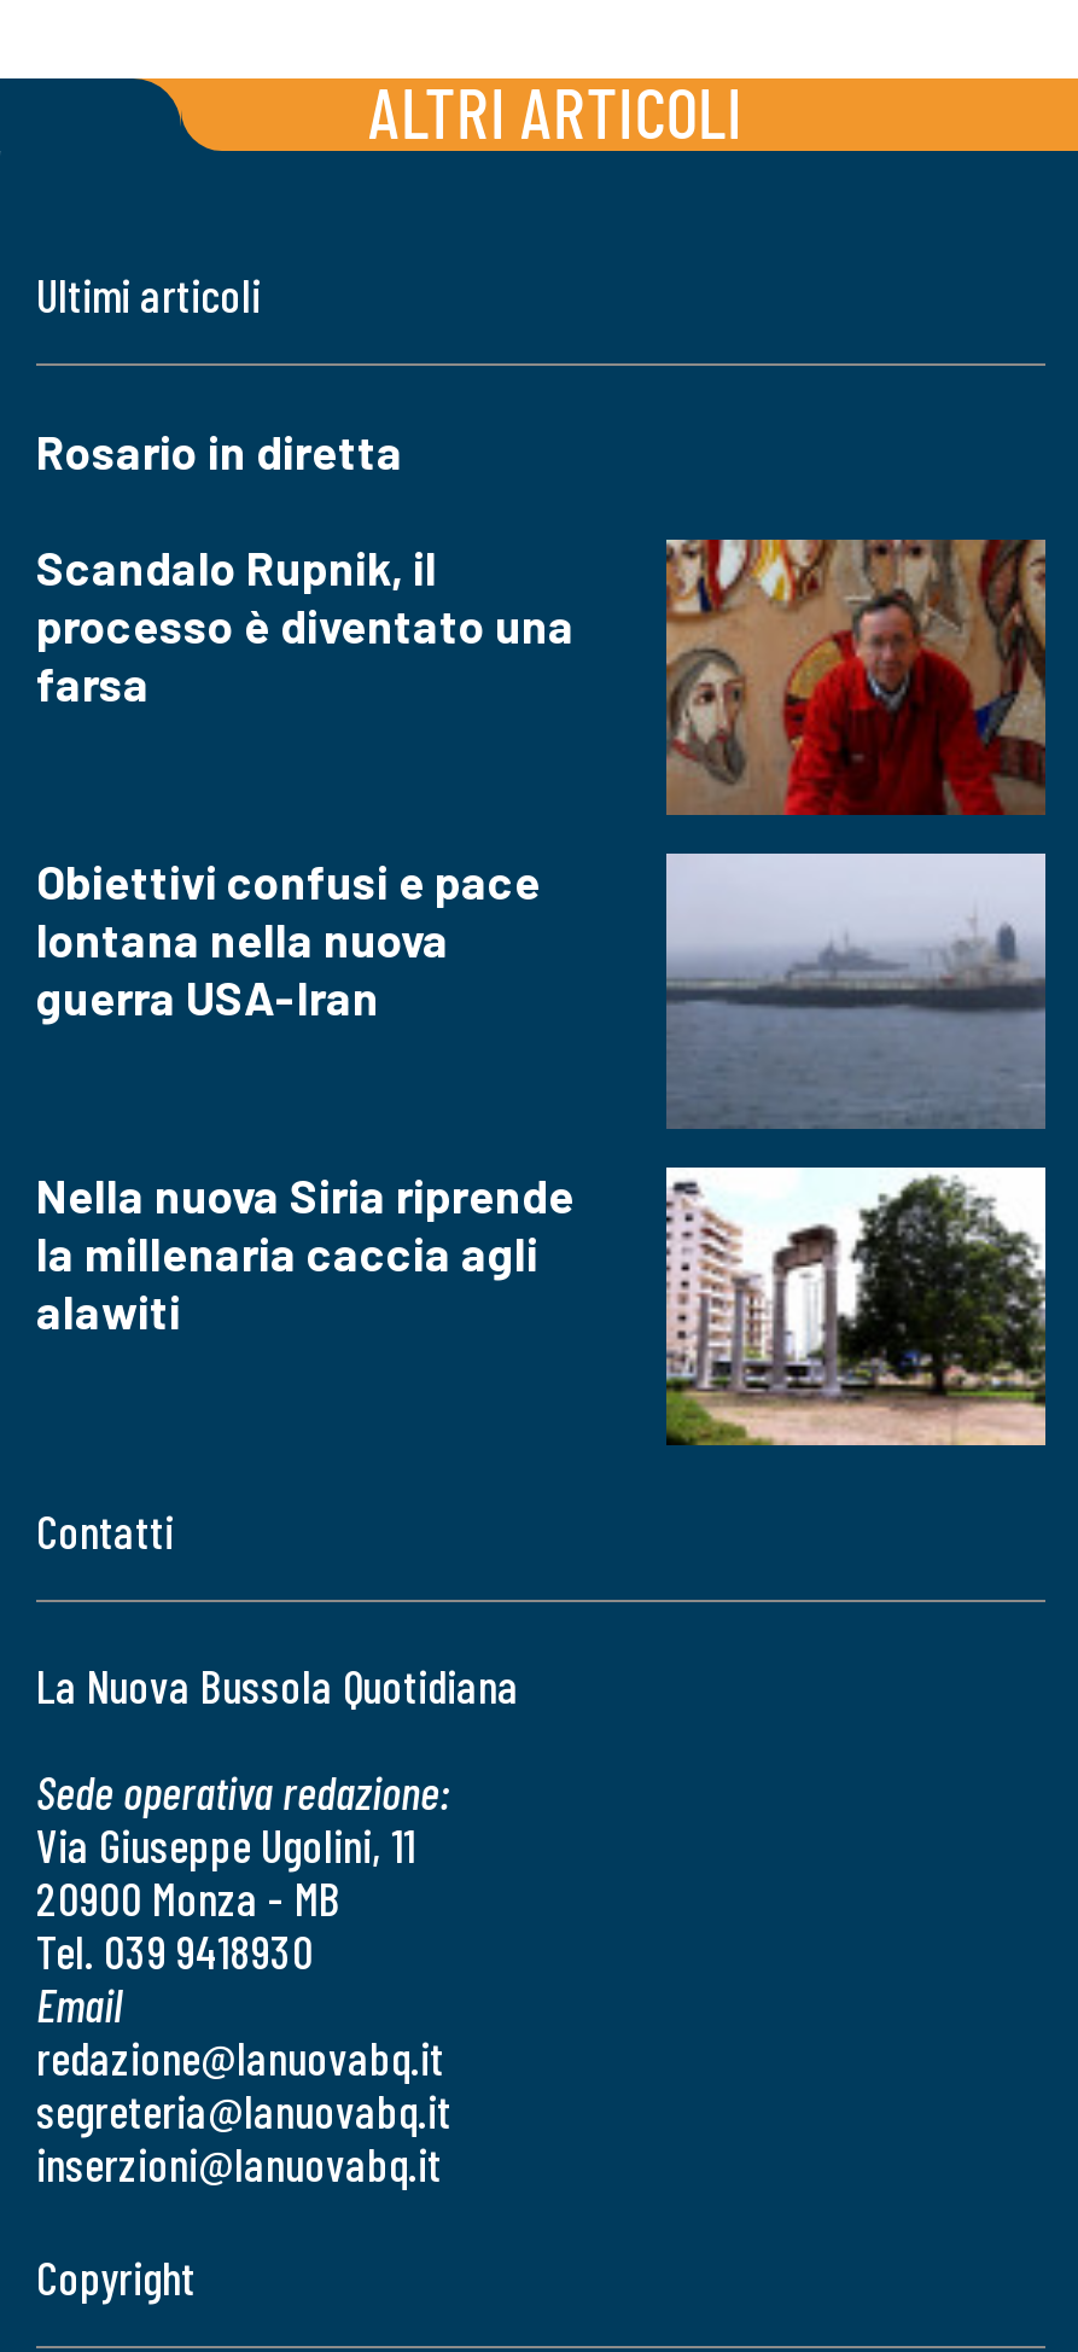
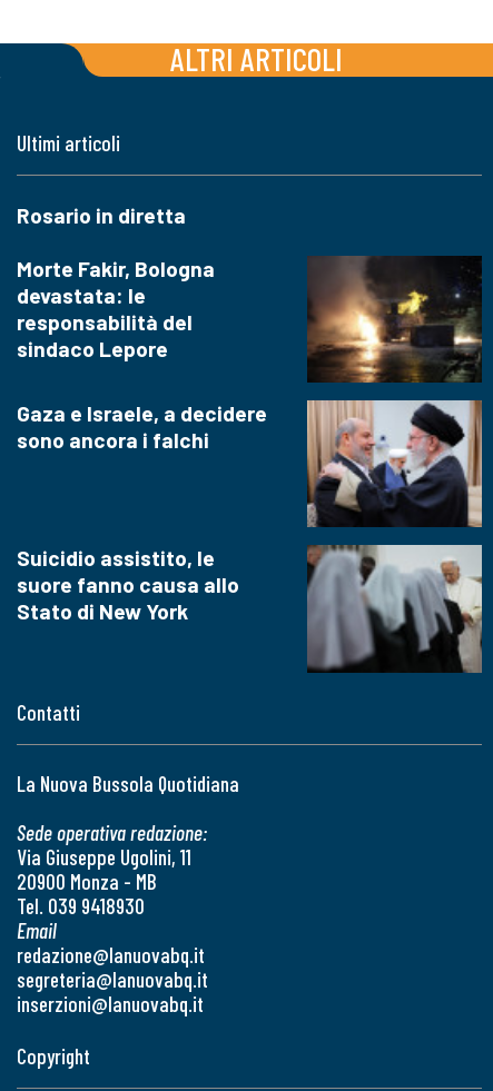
[36,539,575,710] Scandalo Rupnik, il | processo è diventato una | farsa -> [17,255,215,361] Morte Fakir, Bologna | devastata: le | responsabilità del | sindaco Lepore
[664,537,1048,817] [image] -> [307,256,482,384] [image]
[36,854,541,1025] Obiettivi confusi e pace | lontana nella nuova | guerra USA-Iran -> [17,400,267,453] Gaza e Israele, a decidere | sono ancora i falchi
[666,851,1048,1129] [image] -> [307,399,483,527] [image]
[36,1168,575,1340] Nella nuova Siria riprende | la millenaria caccia agli | alawiti -> [17,545,239,624] Suicidio assistito, le | suore fanno causa allo | Stato di New York
[664,1165,1048,1448] [image] -> [307,544,482,674] [image]

